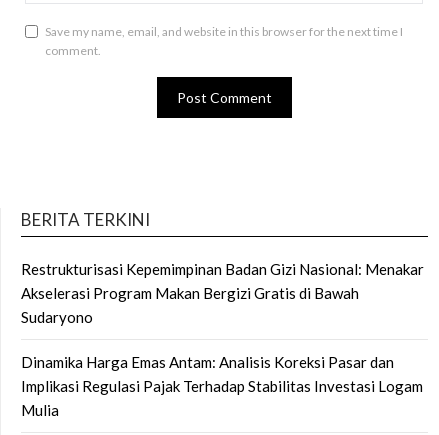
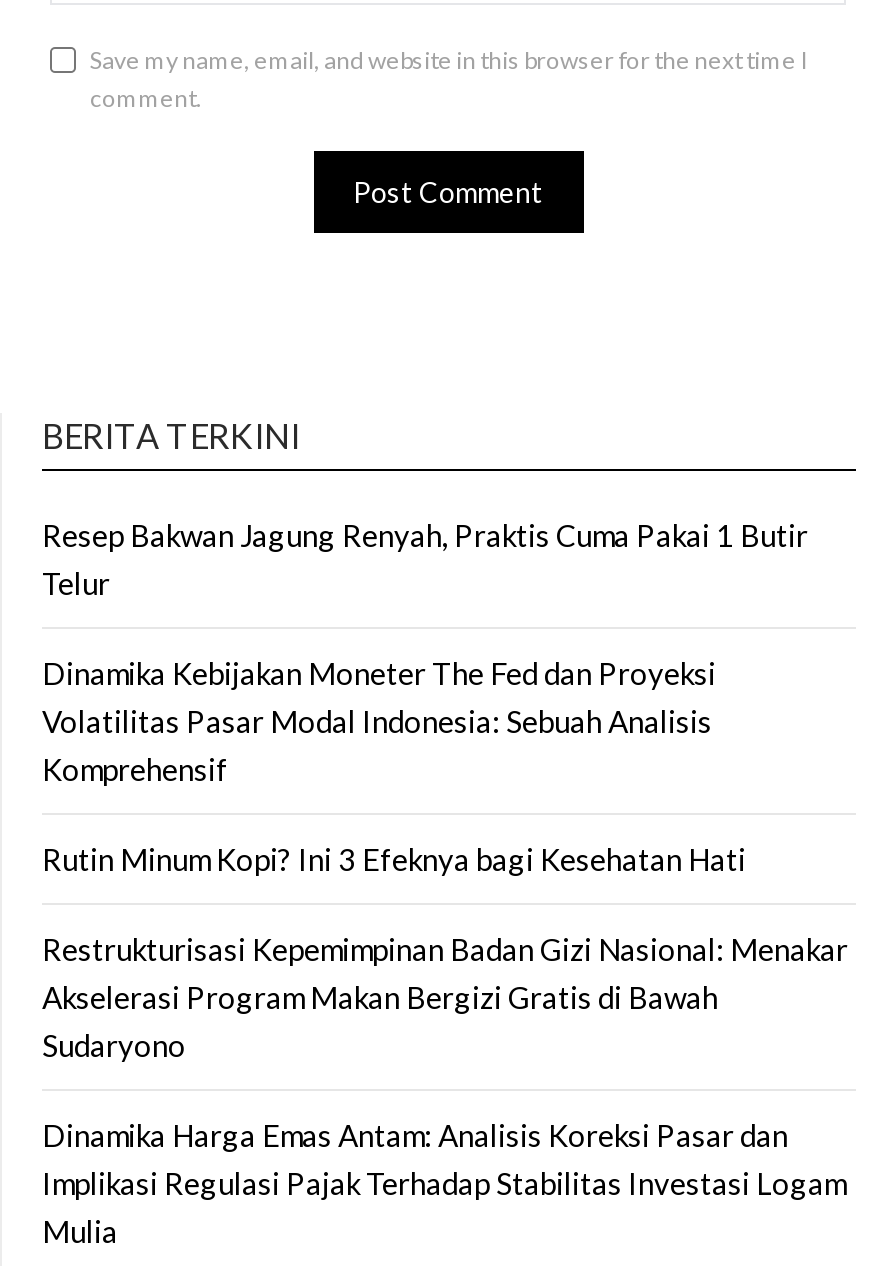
none -> [42,517,808,877] Resep Bakwan Jagung Renyah, Praktis Cuma Pakai 1 Butir | Telur | Dinamika Kebijakan Moneter The Fed dan Proyeksi | Volatilitas Pasar Modal Indonesia: Sebuah Analisis | Komprehensif | Rutin Minum Kopi? Ini 3 Efeknya bagi Kesehatan Hati

